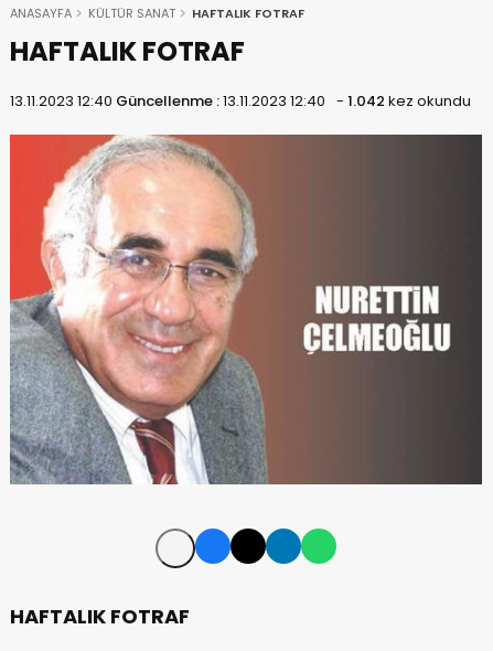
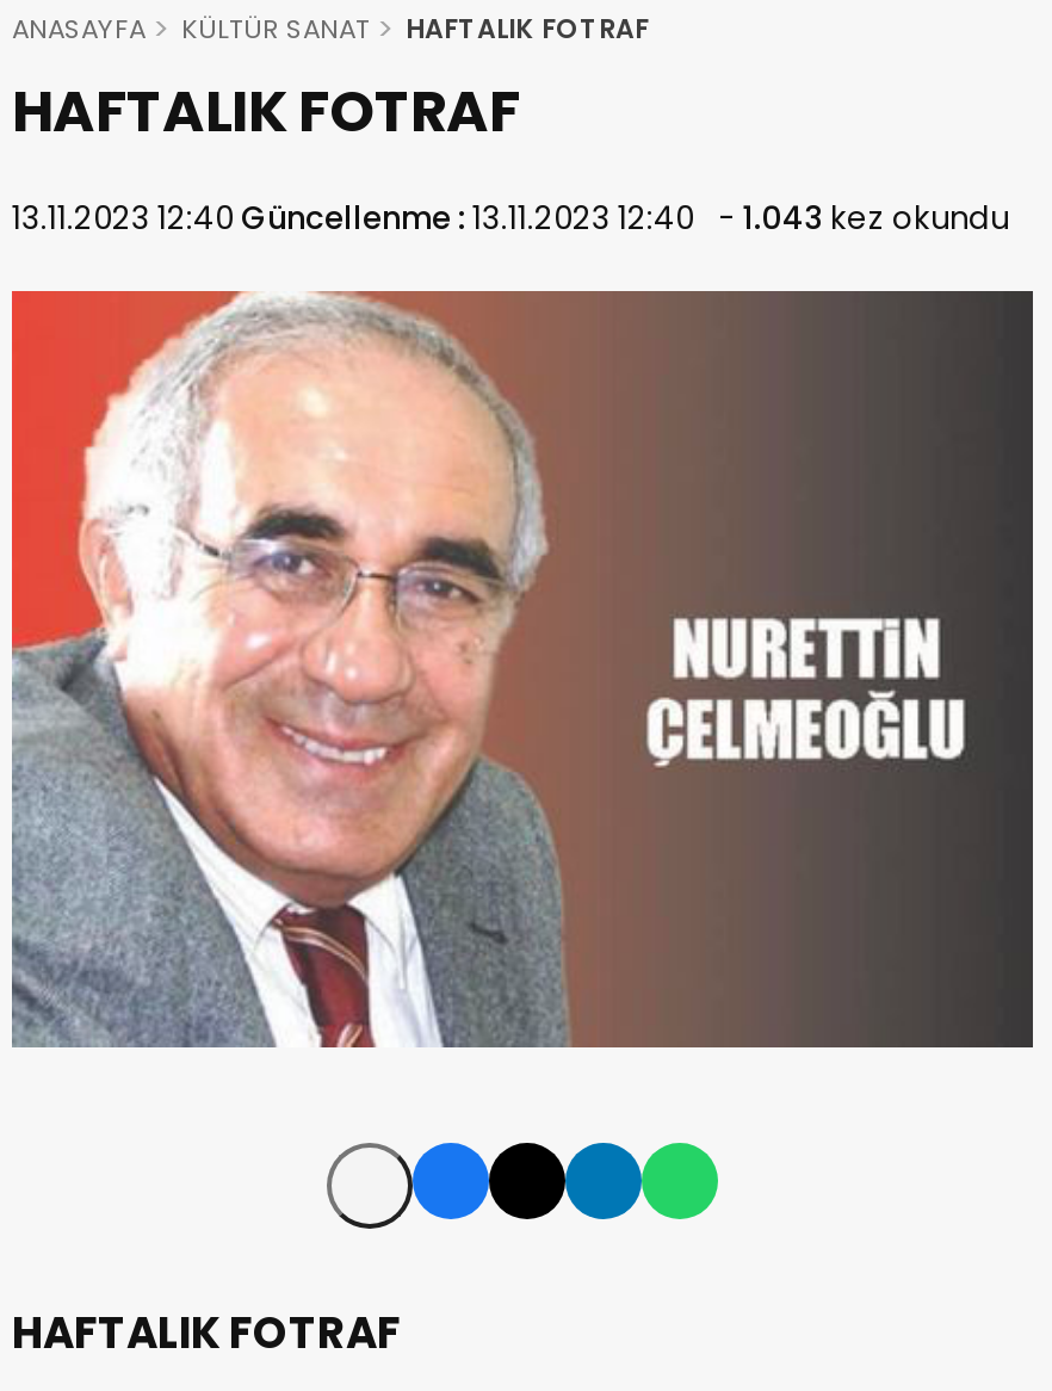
[10,90,471,111] 13.11.2023 12:40 Güncellenme : 13.11.2023 12:40 - 1.042 kez okundu -> [12,196,1009,241] 13.11.2023 12:40 Güncellenme : 13.11.2023 12:40 - 1.043 kez okundu

